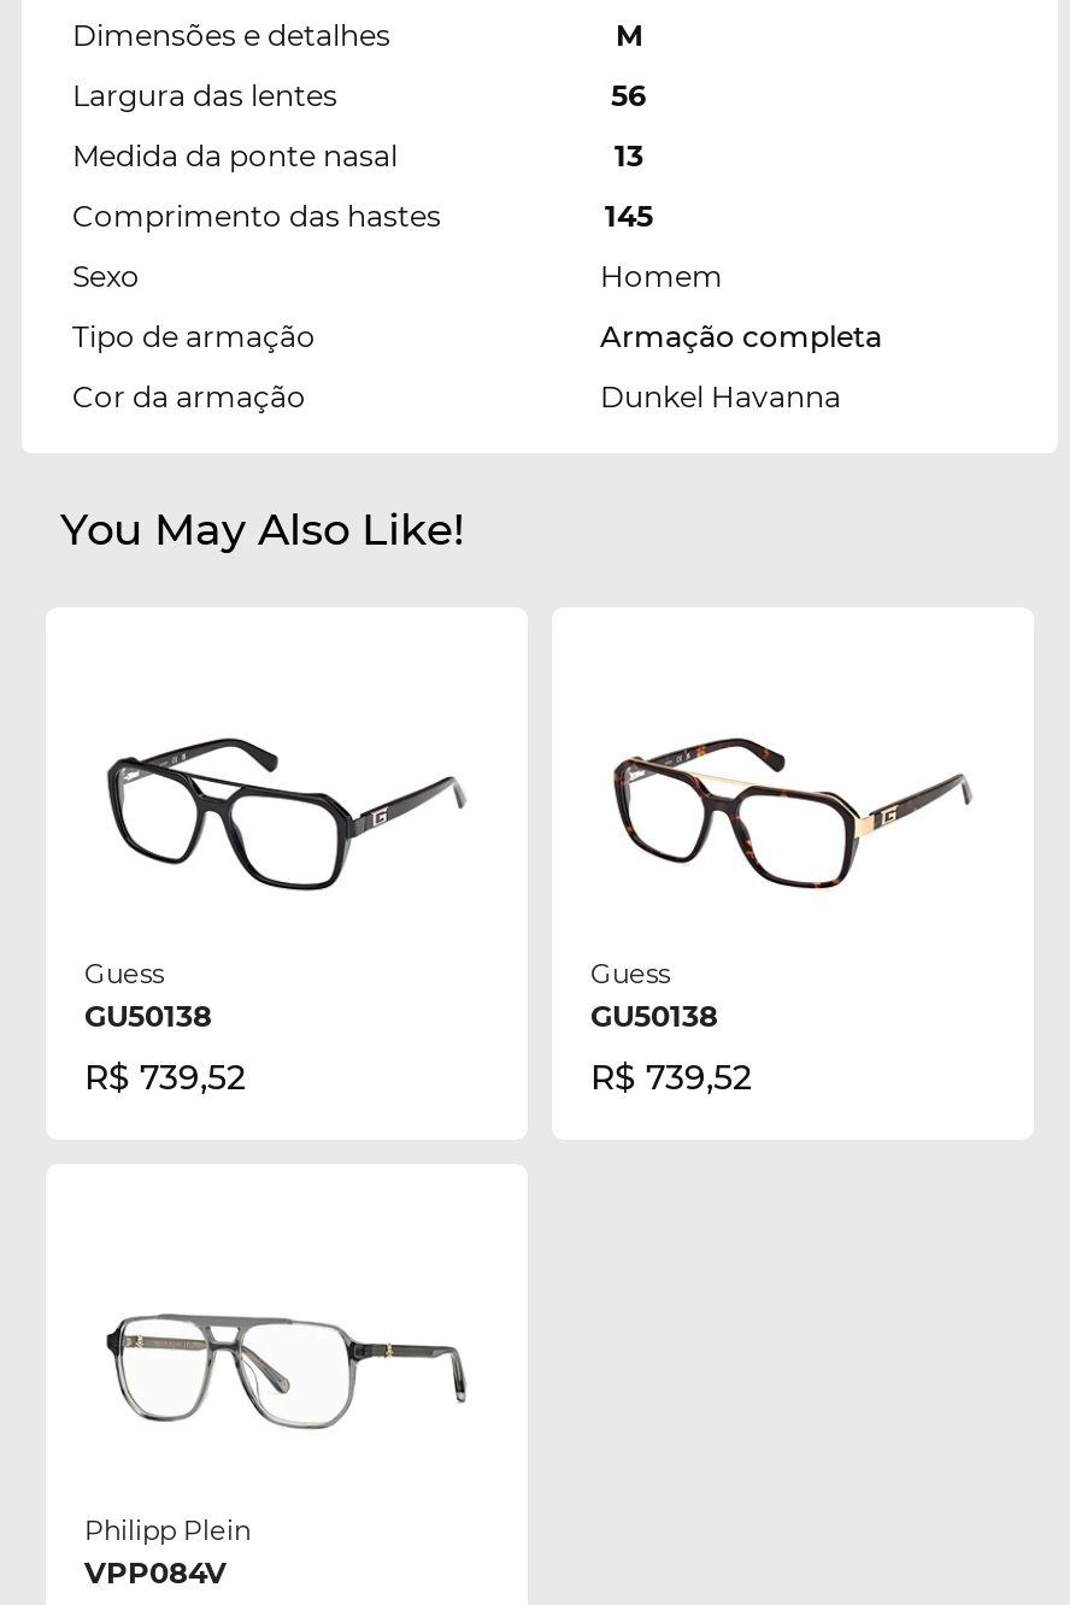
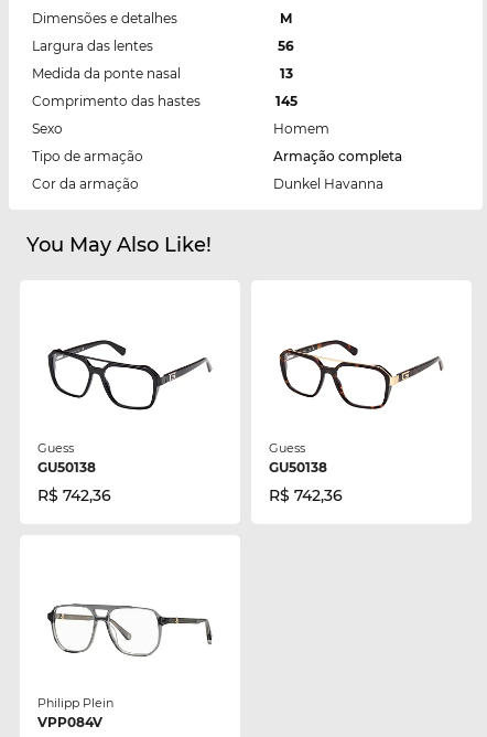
[84,1056,246,1100] R$ 739,52 -> [37,486,111,506] R$ 742,36
[590,1056,752,1100] R$ 739,52 -> [269,486,343,506] R$ 742,36

